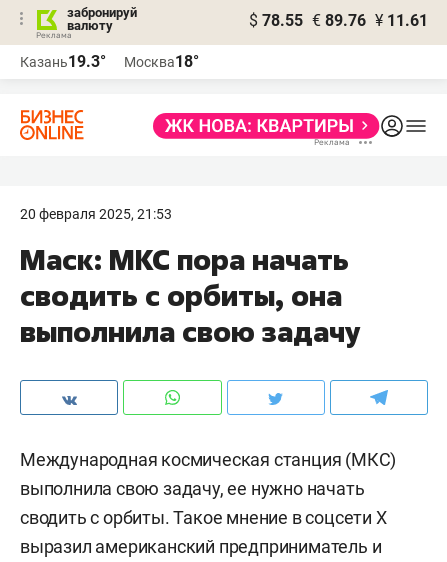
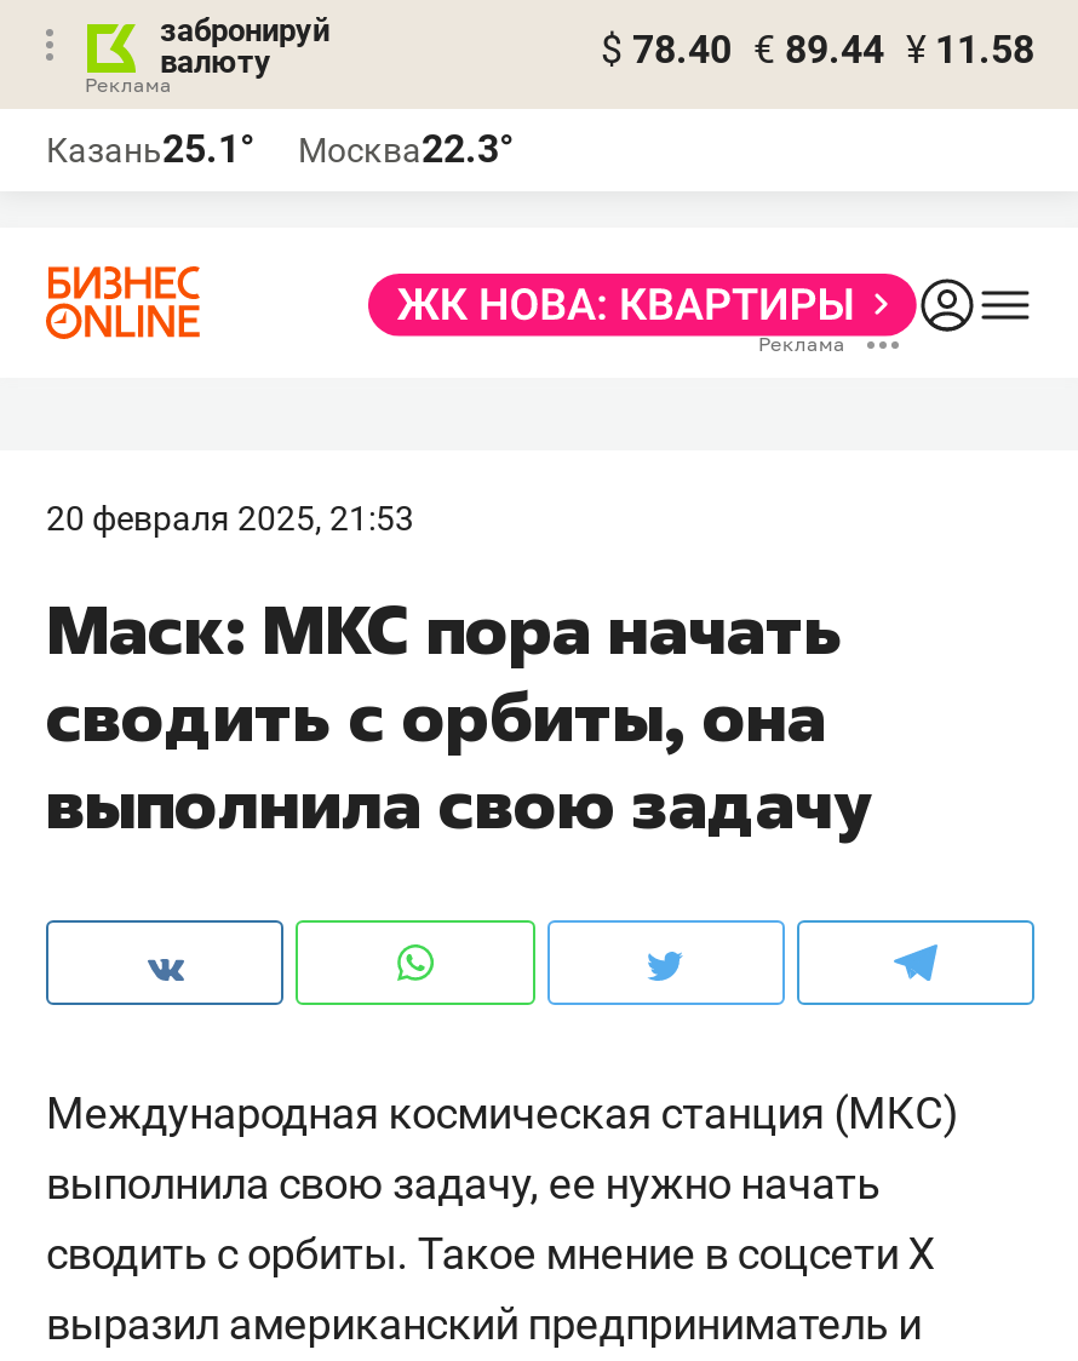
[249,11,428,30] $ 78.55 € 89.76 ¥ 11.61 -> [601,27,1034,73] $ 78.40 € 89.44 ¥ 11.58
[20,52,106,71] Казань19.3° -> [46,126,254,172] Казань25.1°
[124,52,199,71] Москва18° -> [298,126,514,172] Москва22.3°

